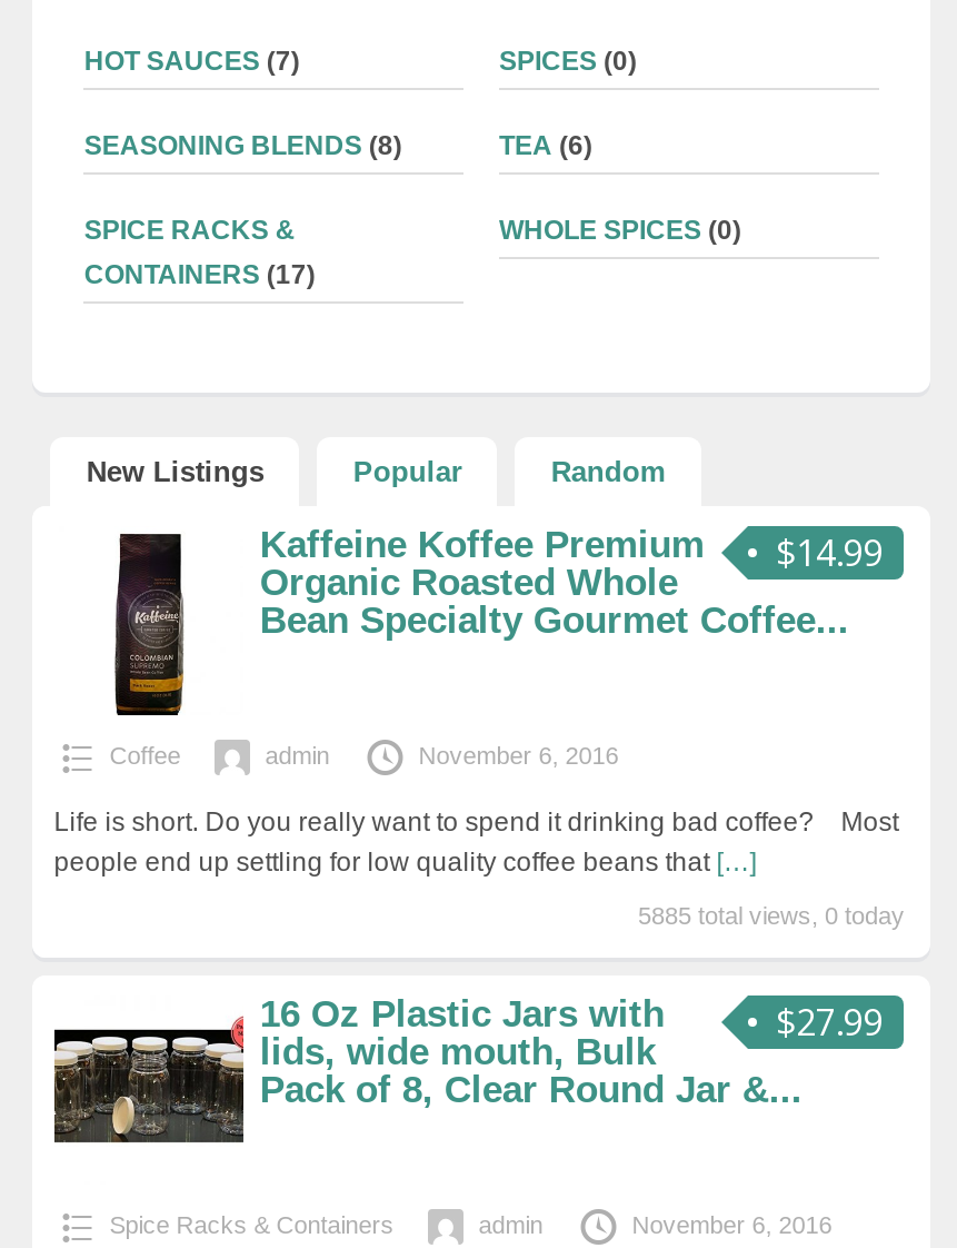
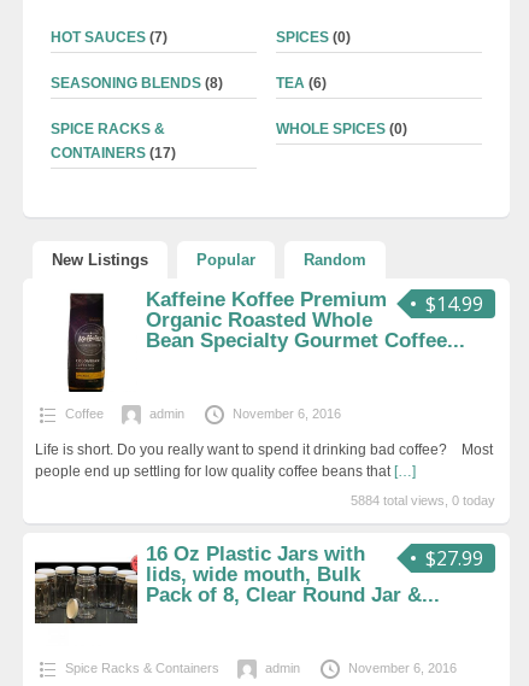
[638,903,905,930] 5885 total views, 0 today -> [351,494,496,508] 5884 total views, 0 today

